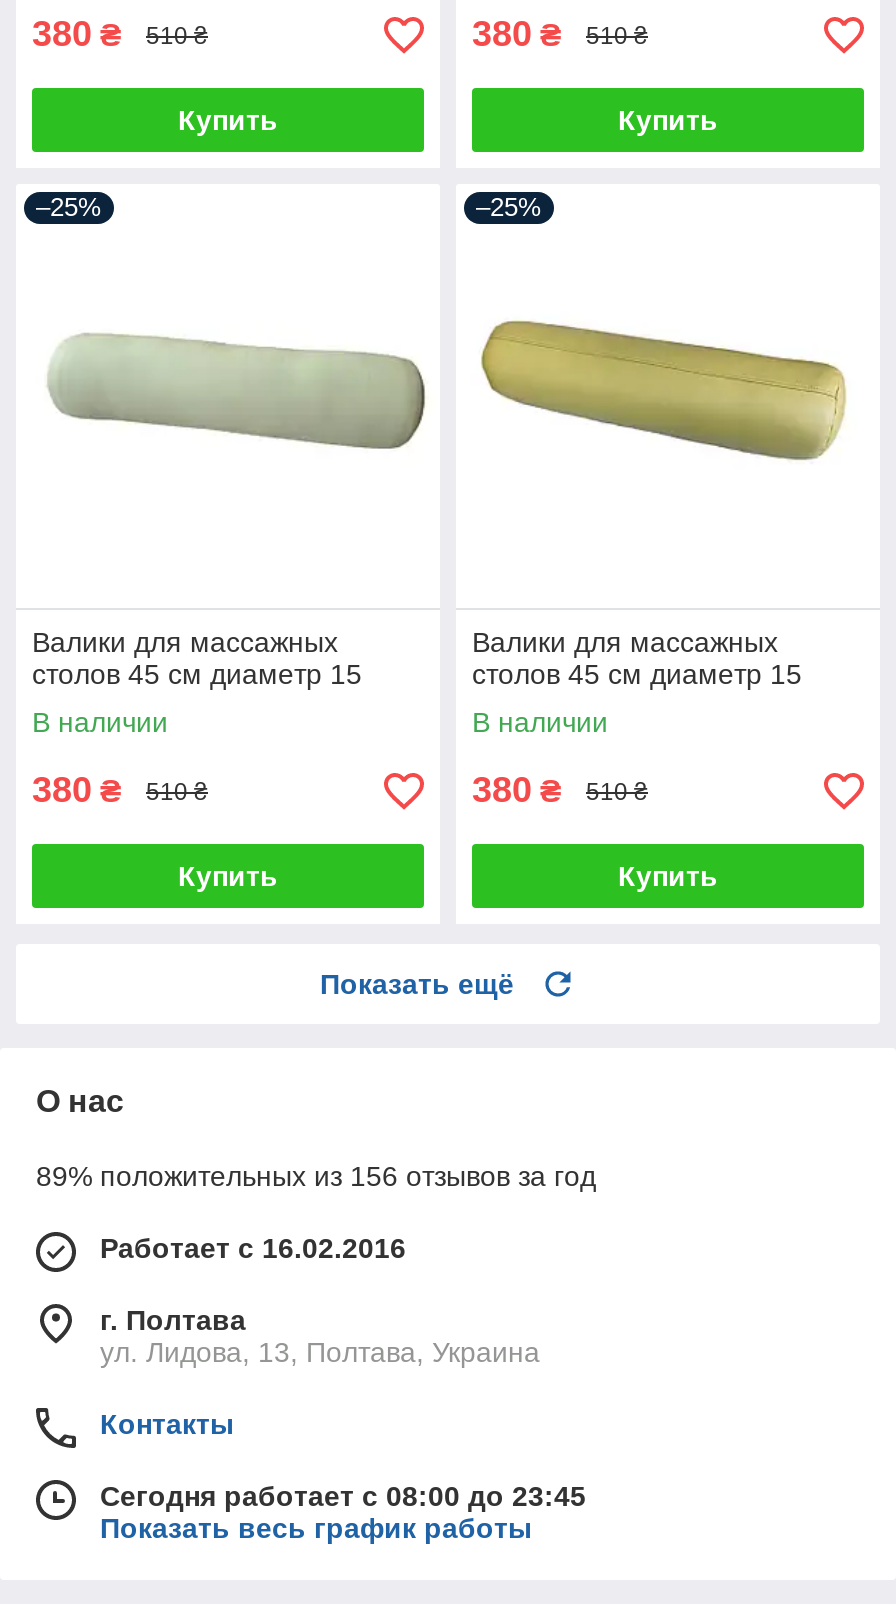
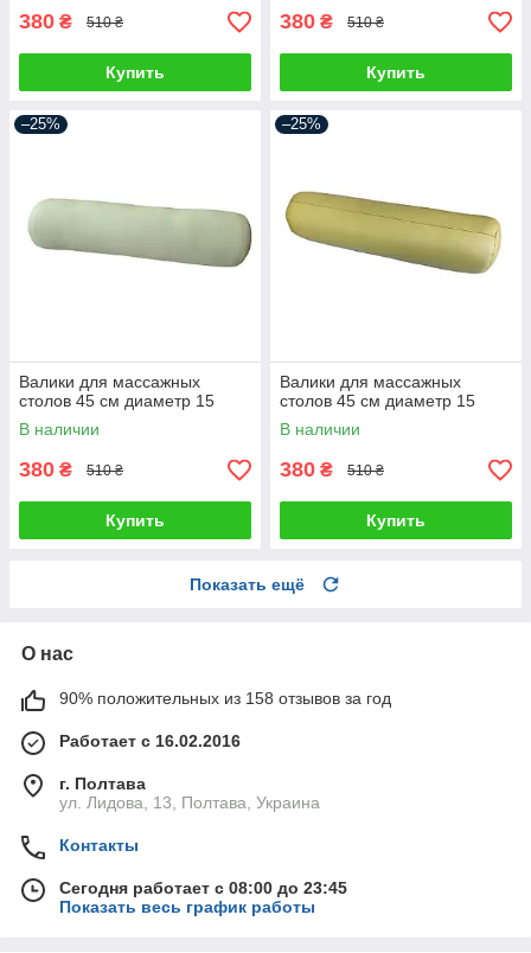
[36,1160,596,1192] 89% положительных из 156 отзывов за год -> [59,689,391,708] 90% положительных из 158 отзывов за год

